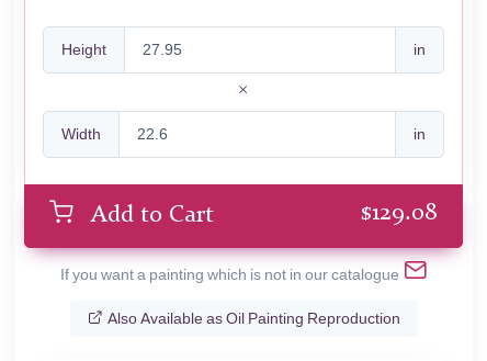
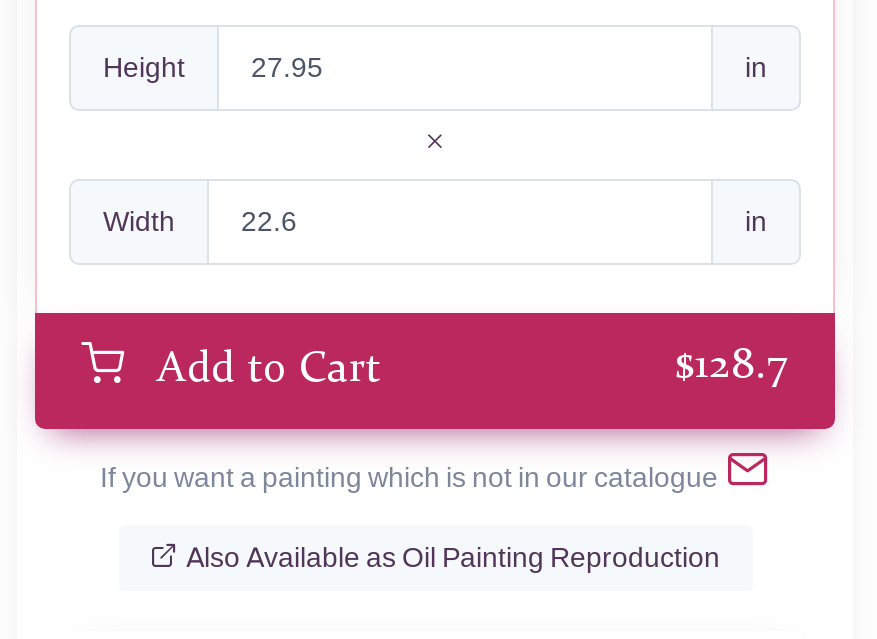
[361,202,438,225] $129.08 -> [675,346,789,388] $128.7

